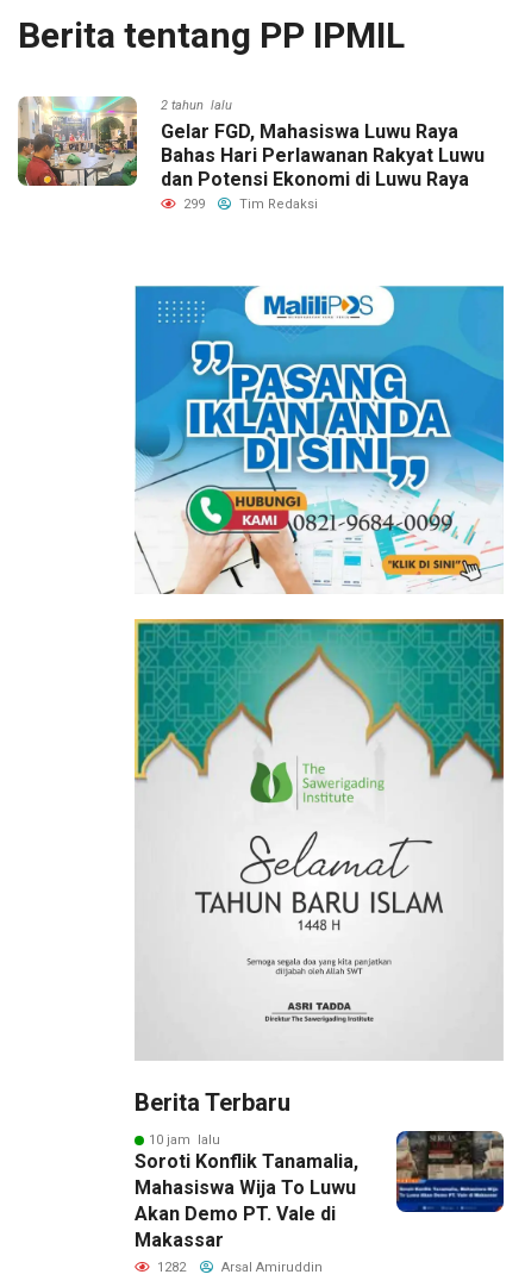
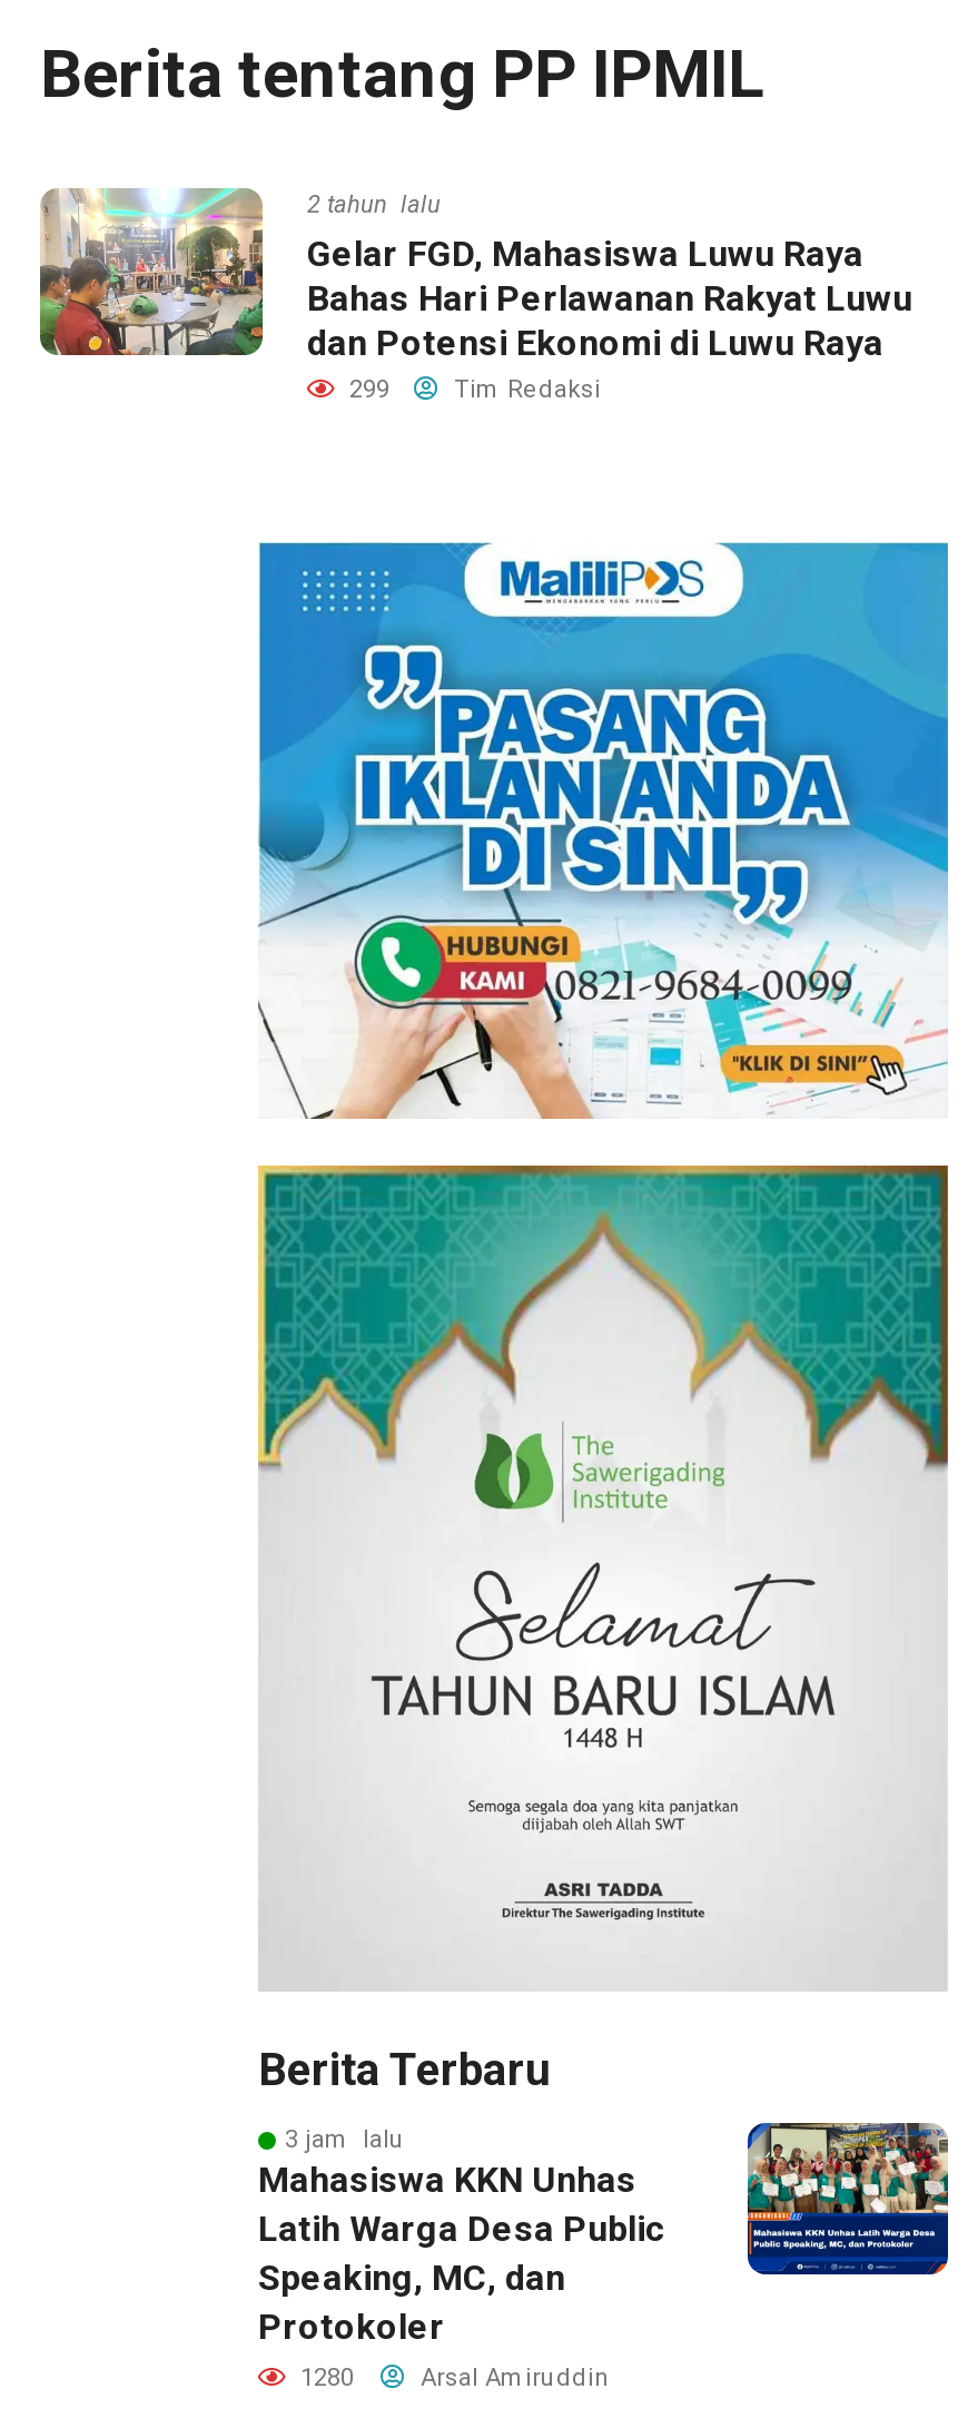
[135,1130,504,1276] [image] | 10 jam lalu | Soroti Konflik Tanamalia, | Mahasiswa Wija To Luwu | Akan Demo PT. Vale di | Makassar | 1282 -> [258,2121,948,2393] [image] | 3 jam lalu | Mahasiswa KKN Unhas | Latih Warga Desa Public | Speaking, MC, dan | Protokoler | 1280

